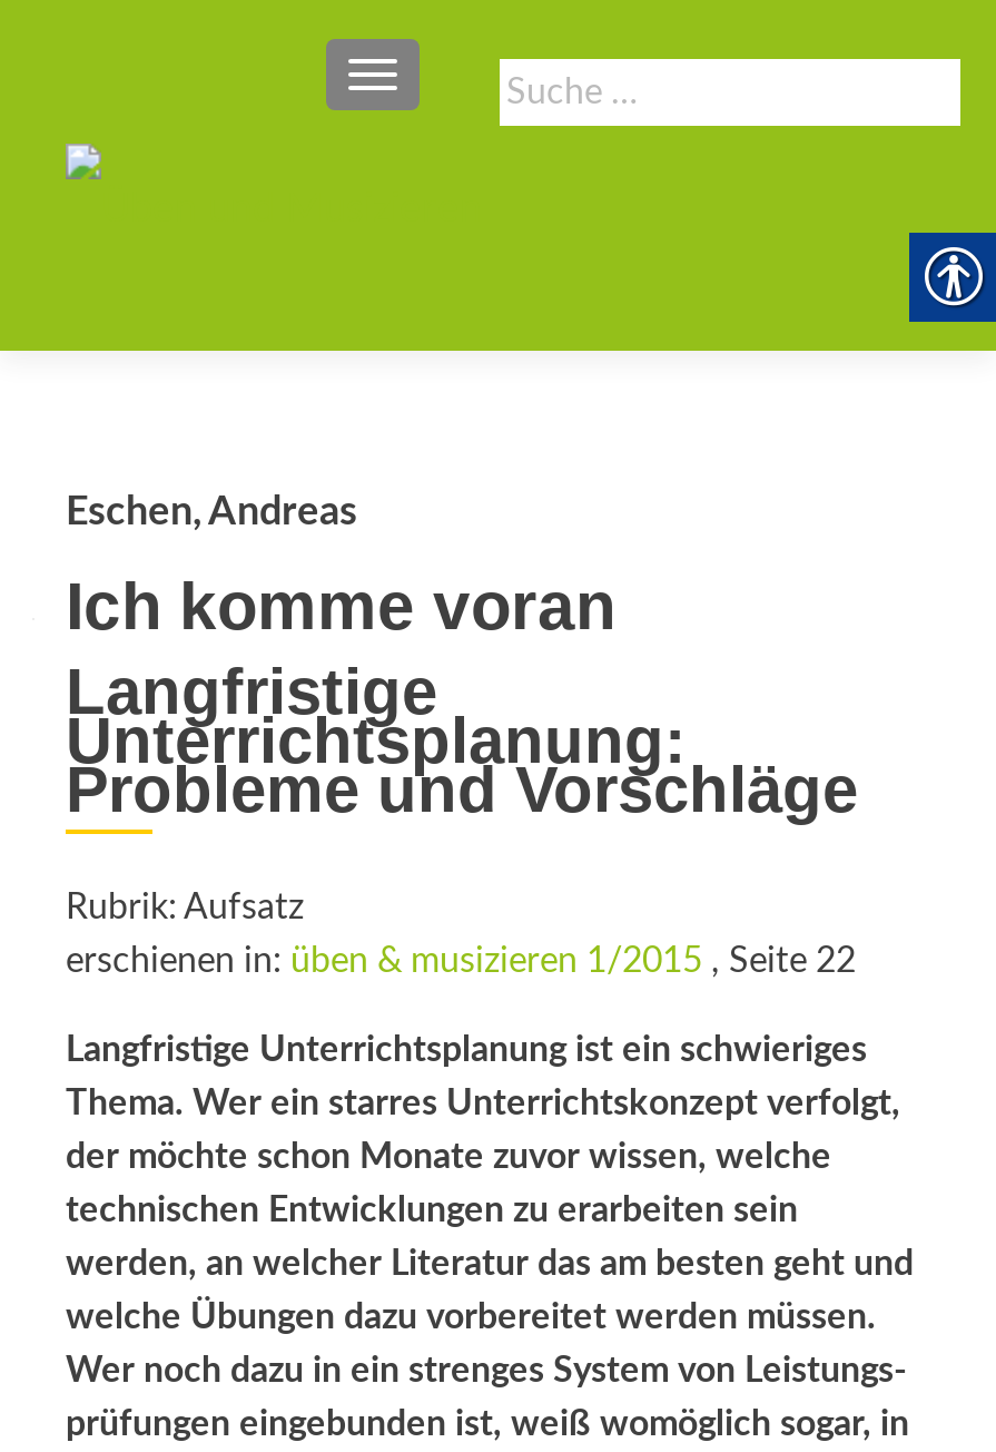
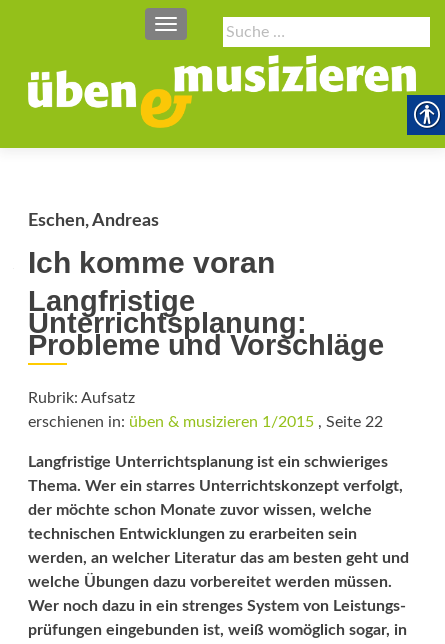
none -> [27,54,417,128] [image]

